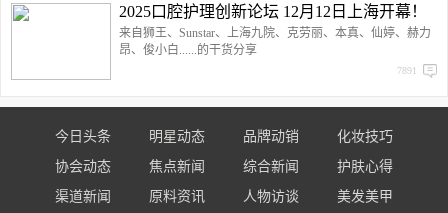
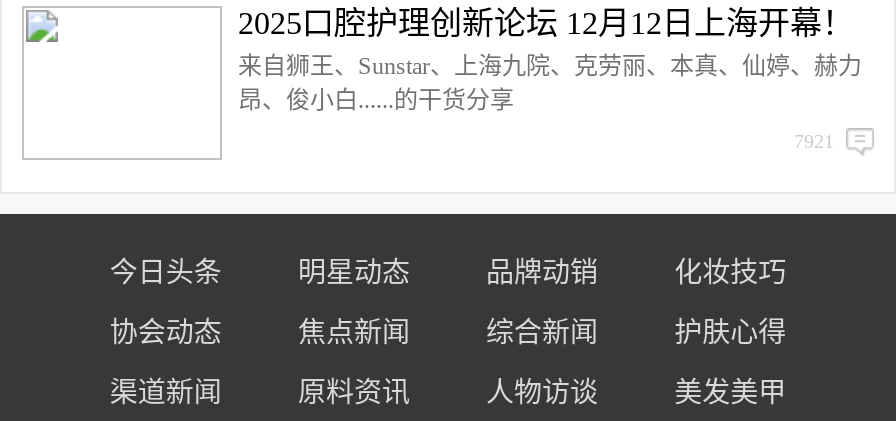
[397,65,417,76] 7891 -> [794,130,834,152] 7921

